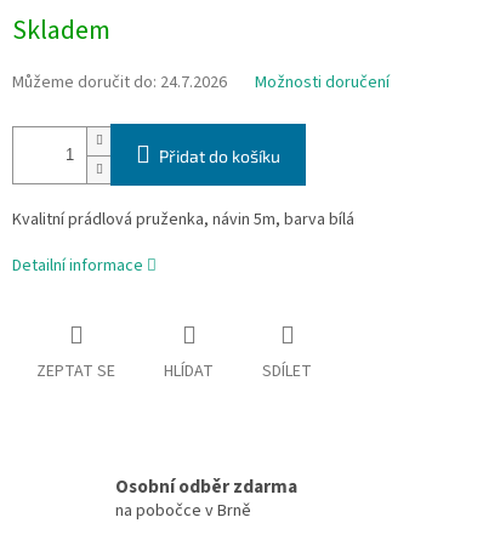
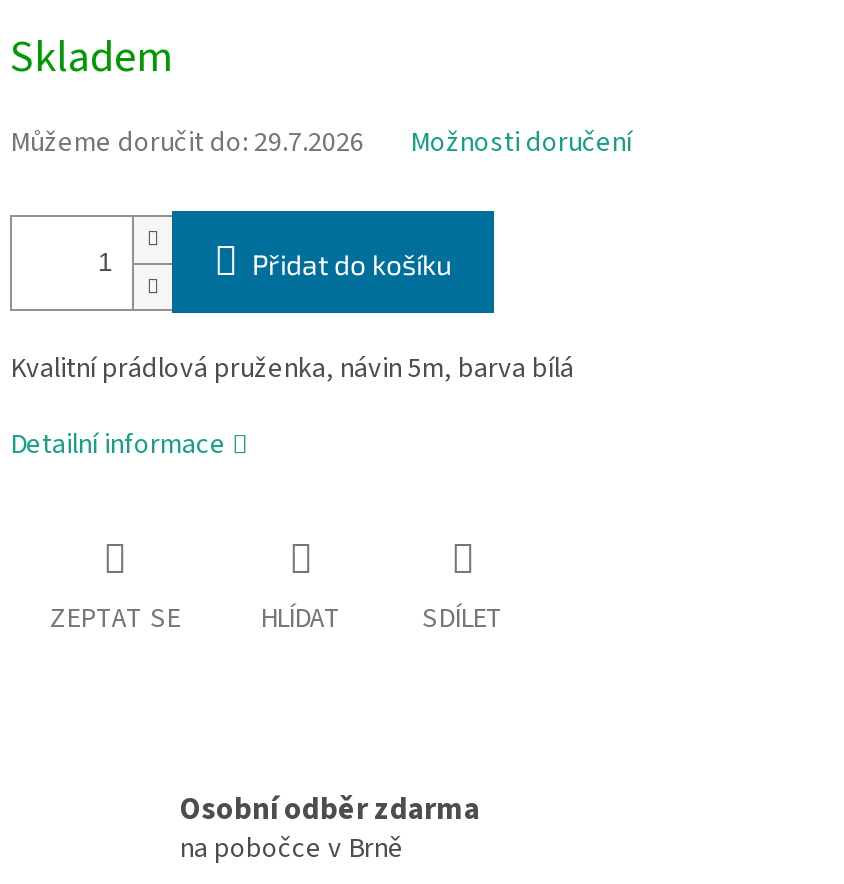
[12,71,227,95] Můžeme doručit do: 24.7.2026 -> [10,124,364,164] Můžeme doručit do: 29.7.2026

